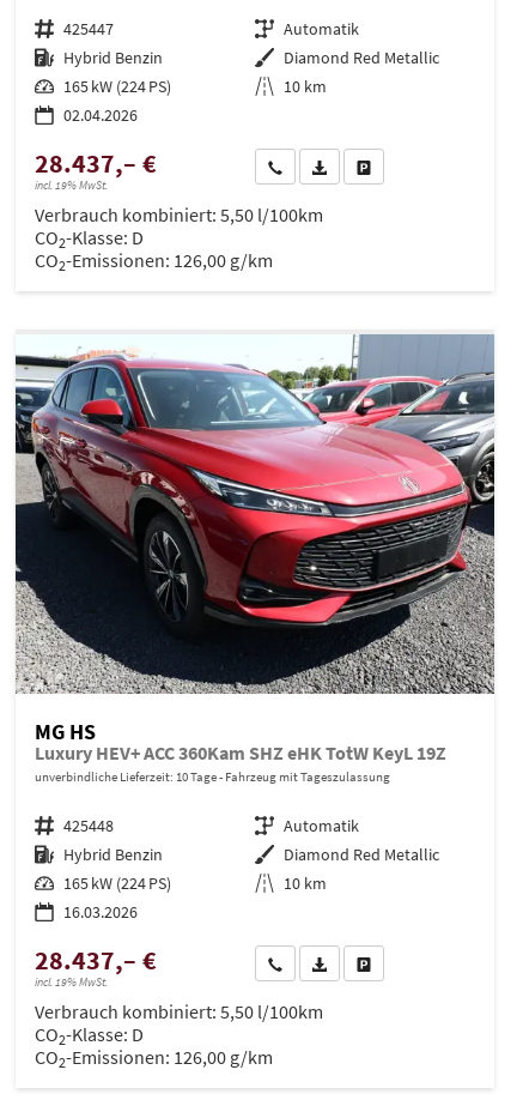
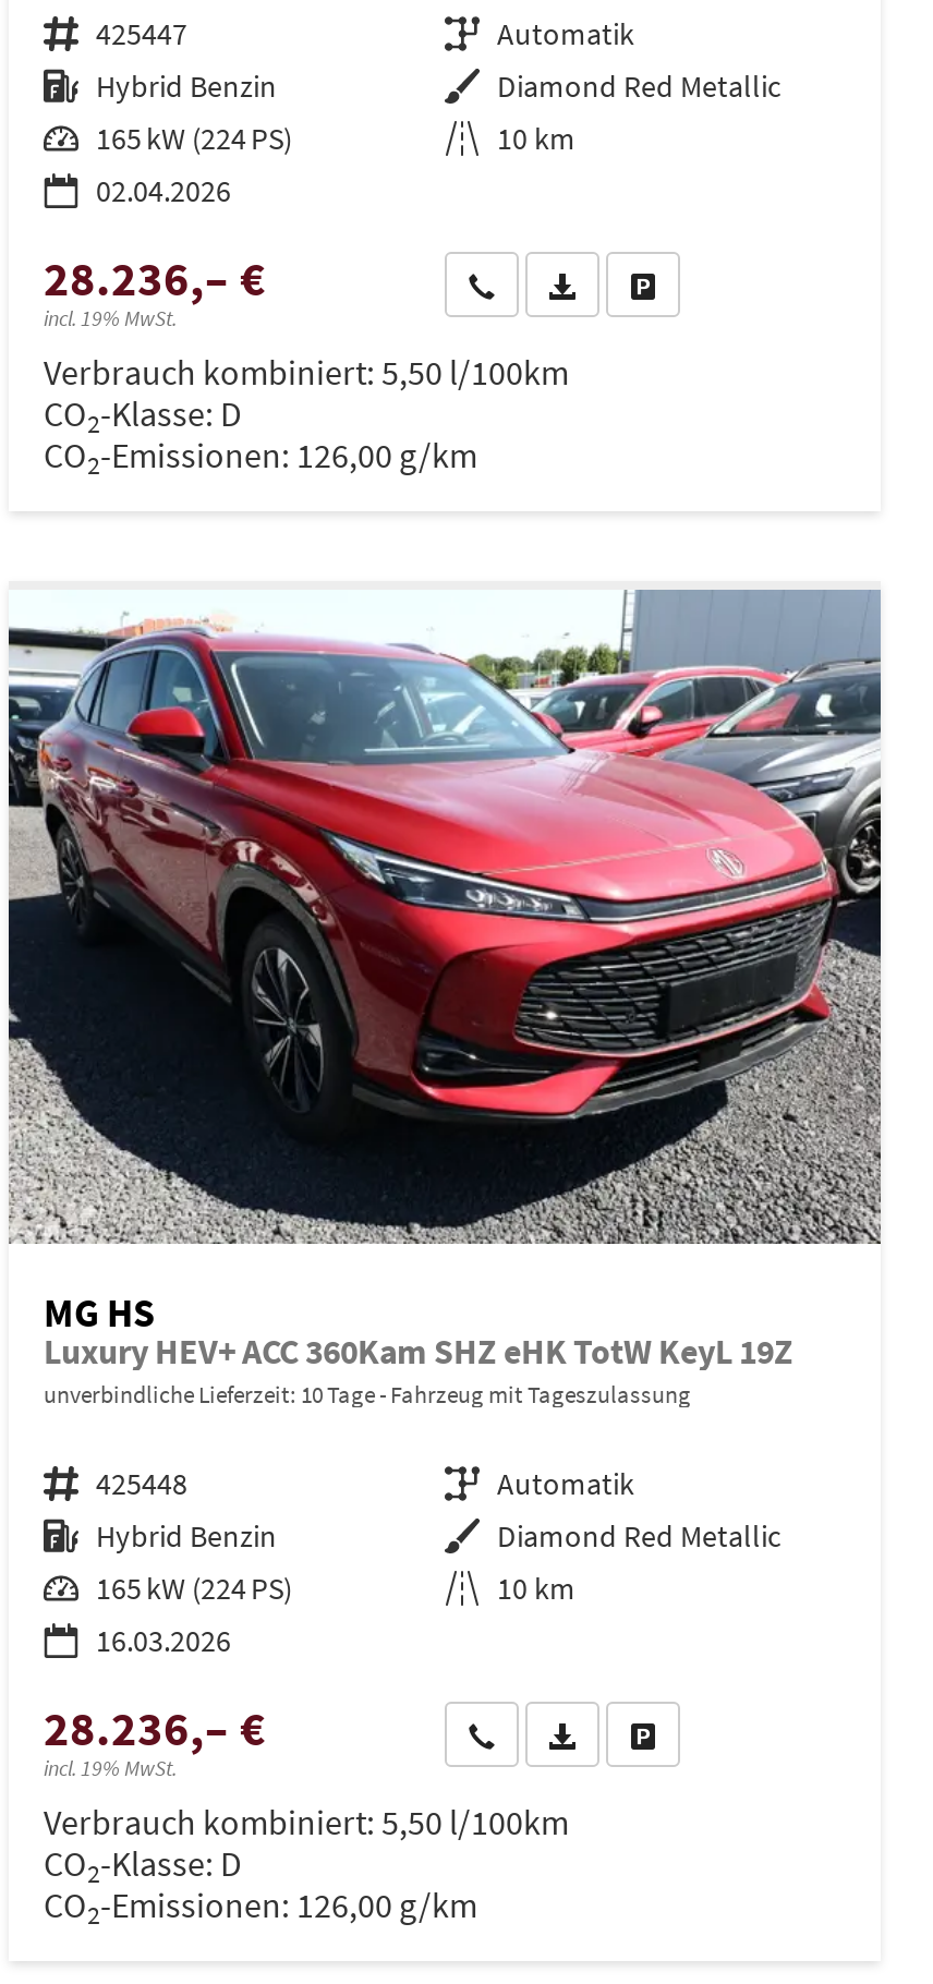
[35,146,157,180] 28.437,– € -> [44,248,266,309] 28.236,– €
[35,943,157,977] 28.437,– € -> [44,1698,266,1759] 28.236,– €

